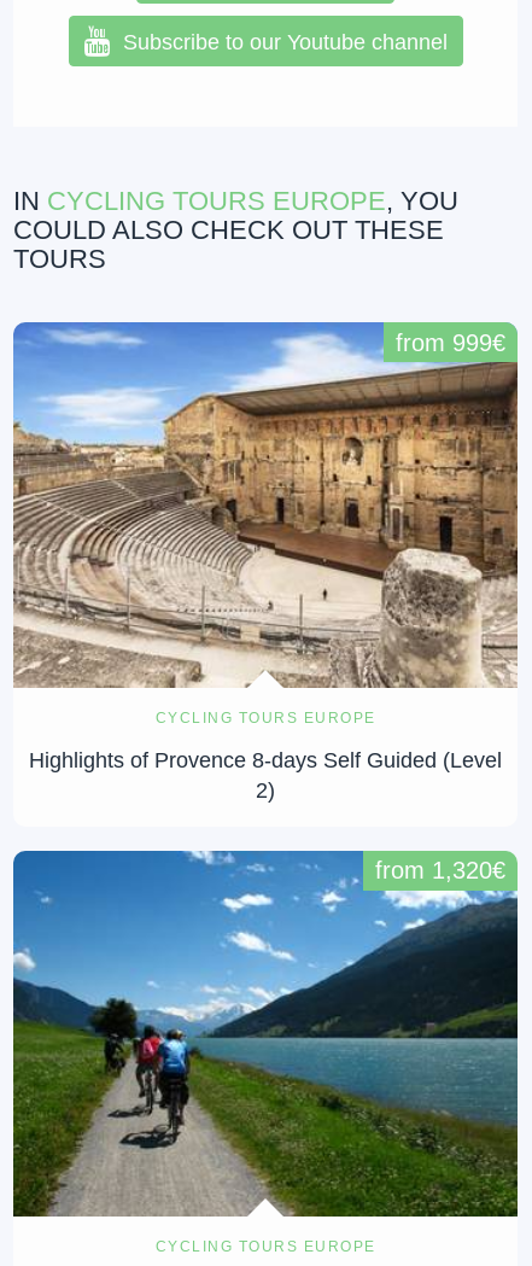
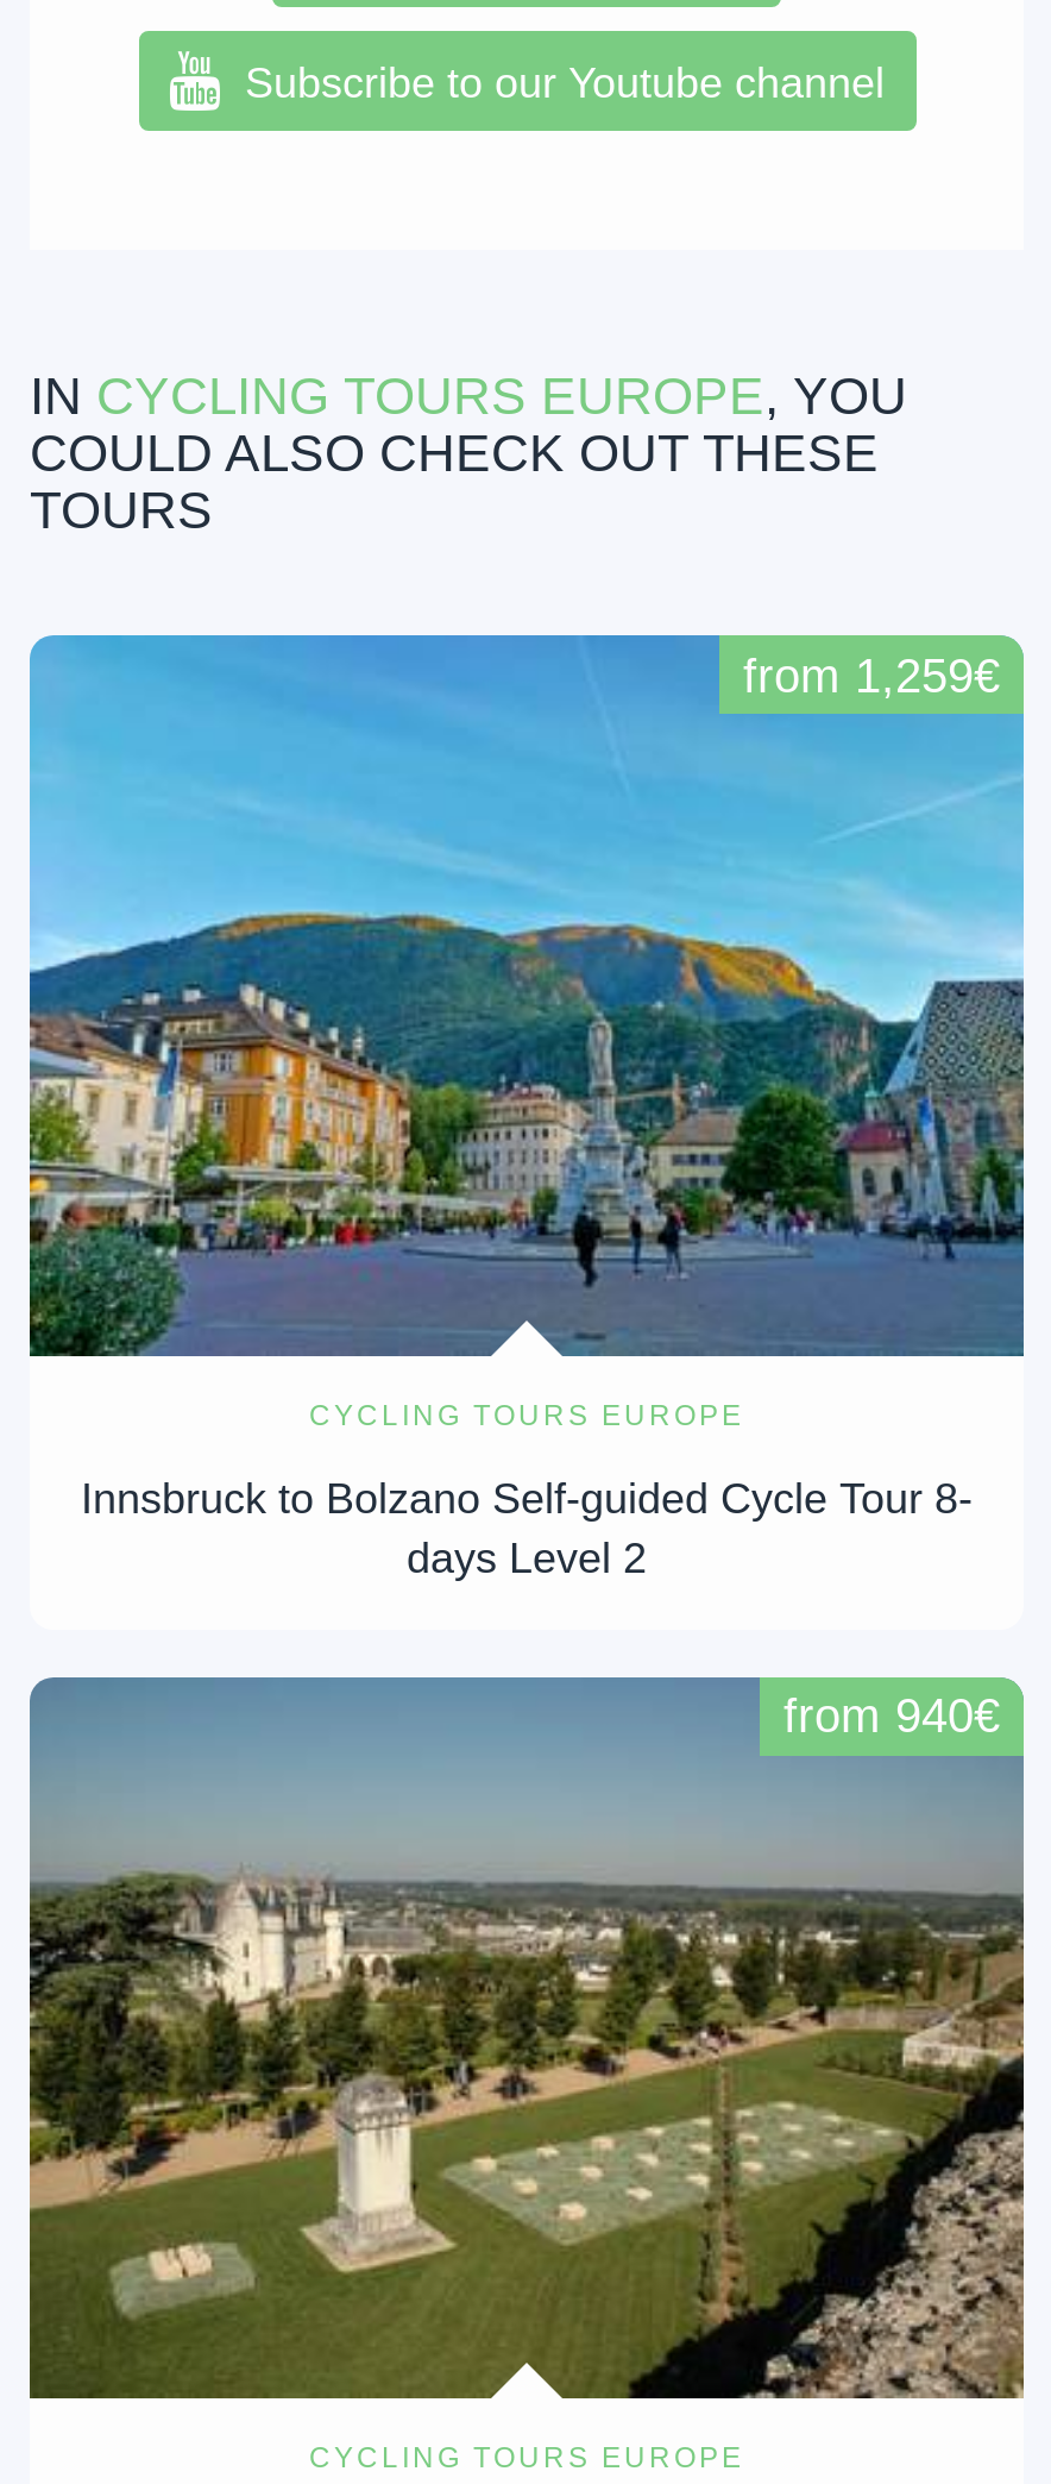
[12,322,519,689] [image] | from 999€ -> [27,635,1026,1359] [image] | from 1,259€
[29,748,502,802] Highlights of Provence 8-days Self Guided (Level | 2) -> [81,1475,973,1582] Innsbruck to Bolzano Self-guided Cycle Tour 8- | days Level 2
[12,851,519,1218] [image] | from 1,320€ -> [27,1677,1026,2401] [image] | from 940€

